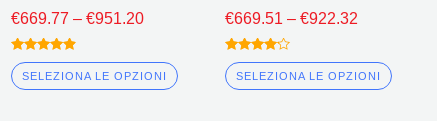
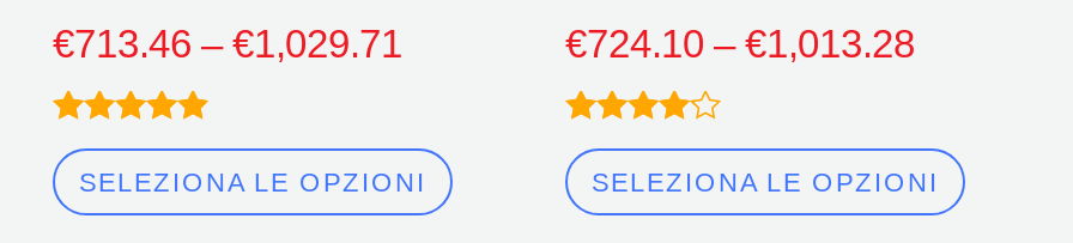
[11,9,144,27] €669.77 – €951.20 -> [53,22,402,65] €713.46 – €1,029.71
[225,9,358,27] €669.51 – €922.32 -> [565,22,915,65] €724.10 – €1,013.28

